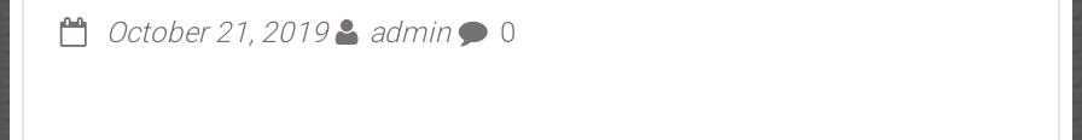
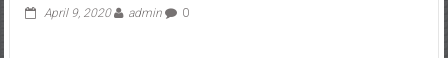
[106,15,517,49] October 21, 2019 admin 0 -> [44,6,189,20] April 9, 2020 admin 0

